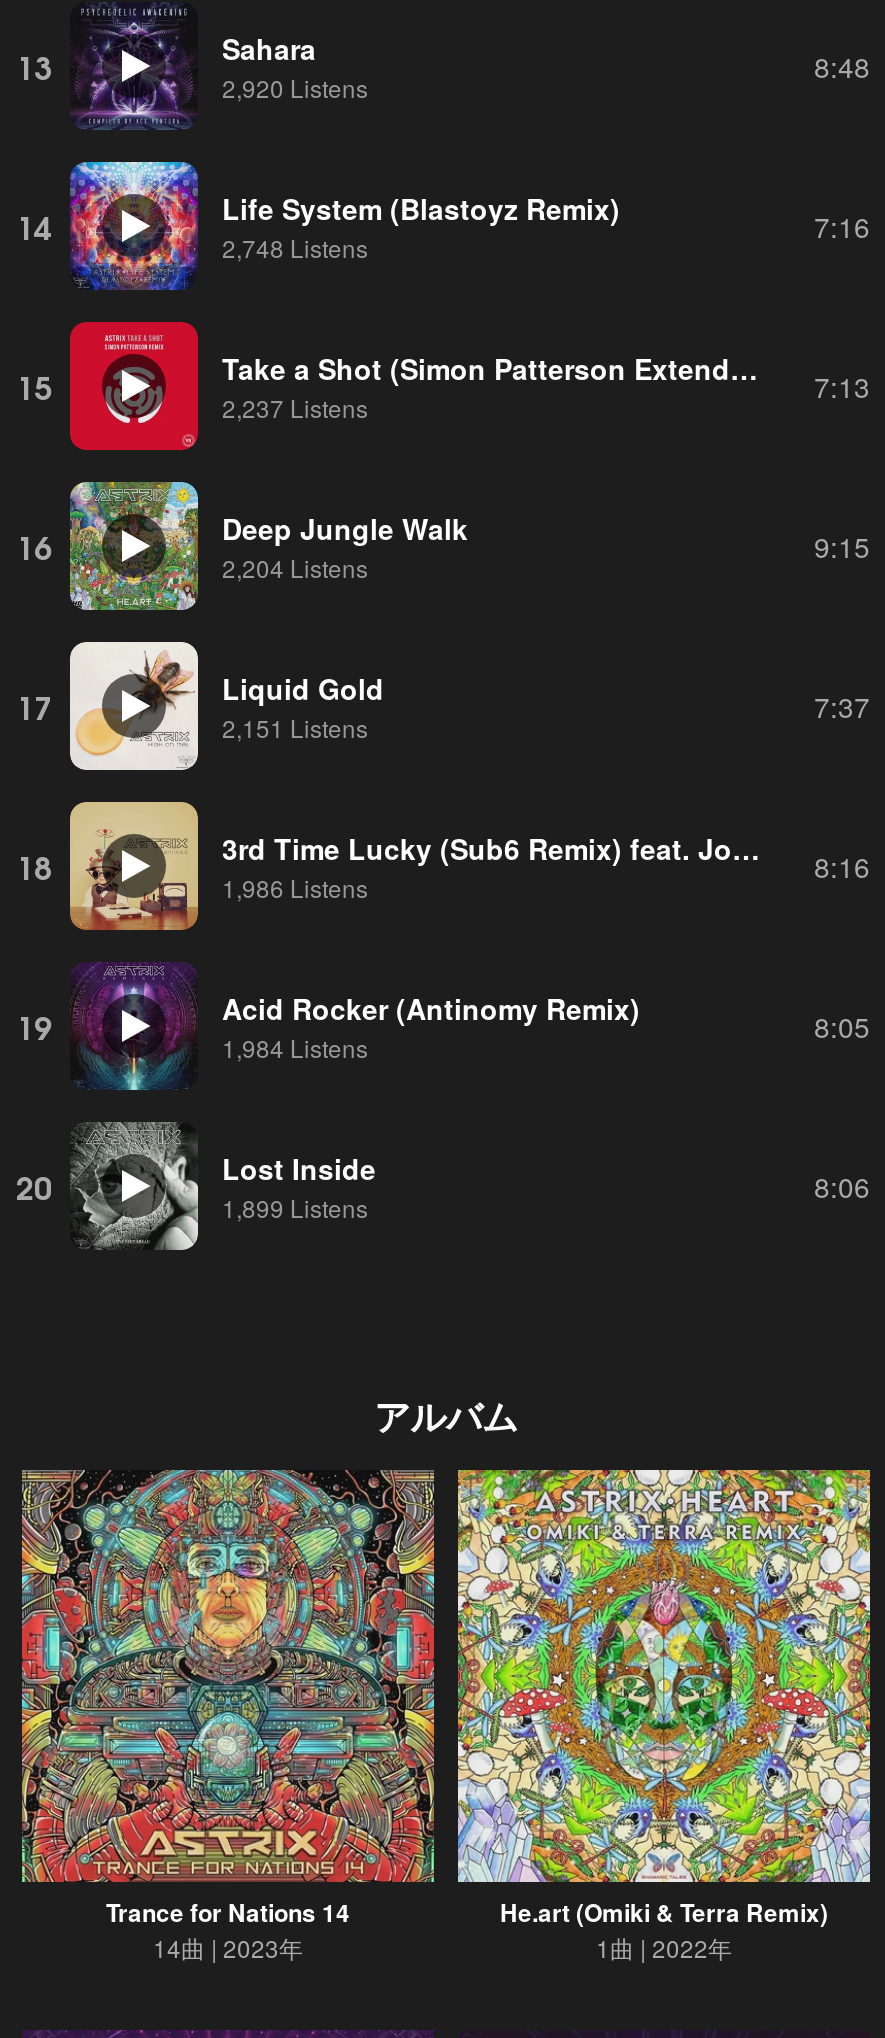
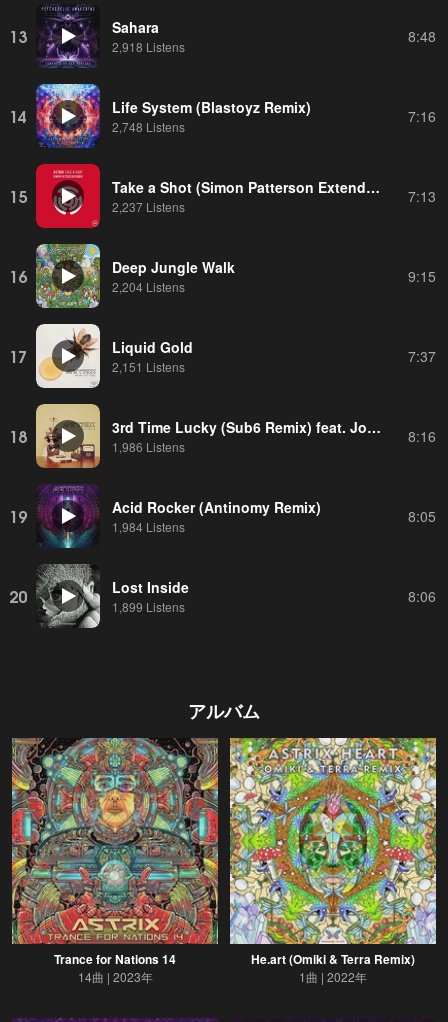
[222,69,368,103] 2,920 Listens -> [112,37,185,54] 2,918 Listens

